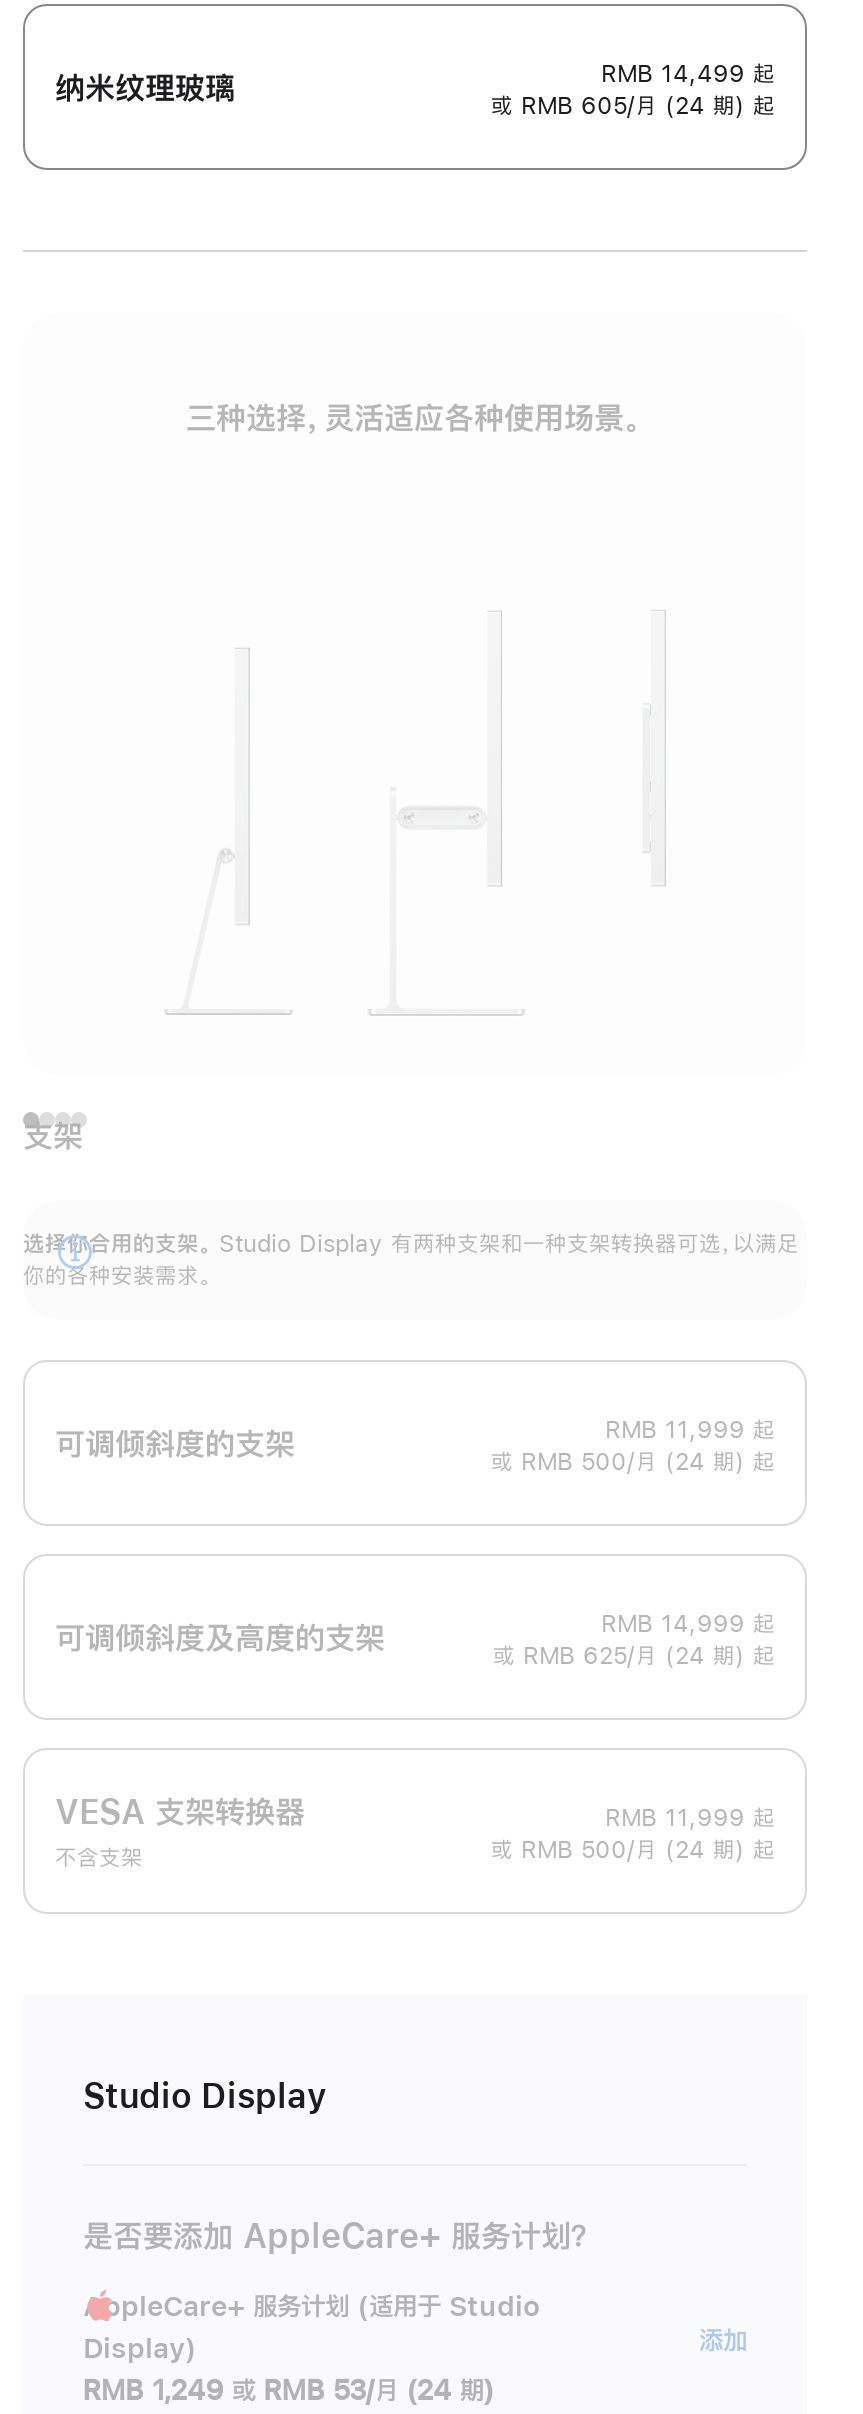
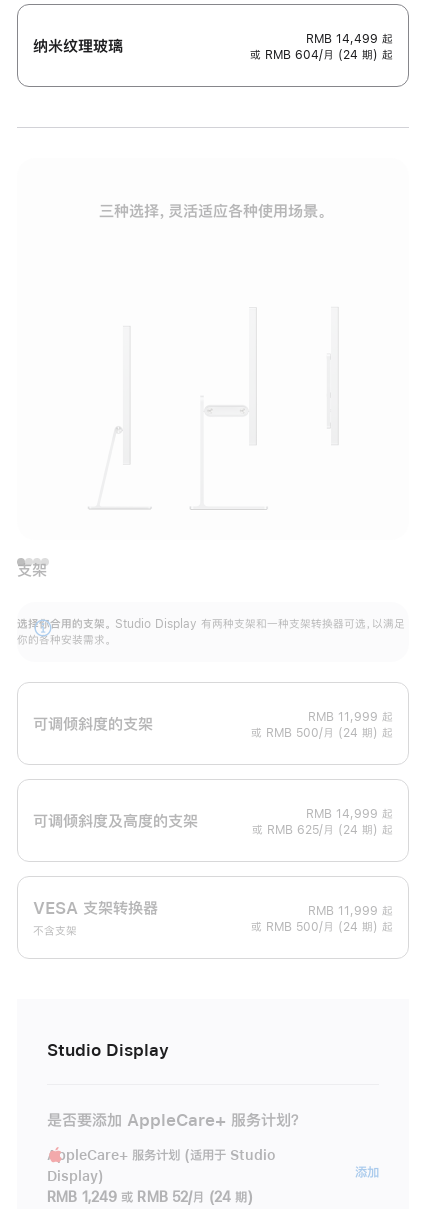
[491,94,775,118] 或 RMB 605/月 (24 期) 起 -> [250,49,393,61] 或 RMB 604/月 (24 期) 起
[83,2377,494,2405] RMB 1,249 或 RMB 53/月 (24 期) -> [47,1190,253,1204] RMB 1,249 或 RMB 52/月 (24 期)

